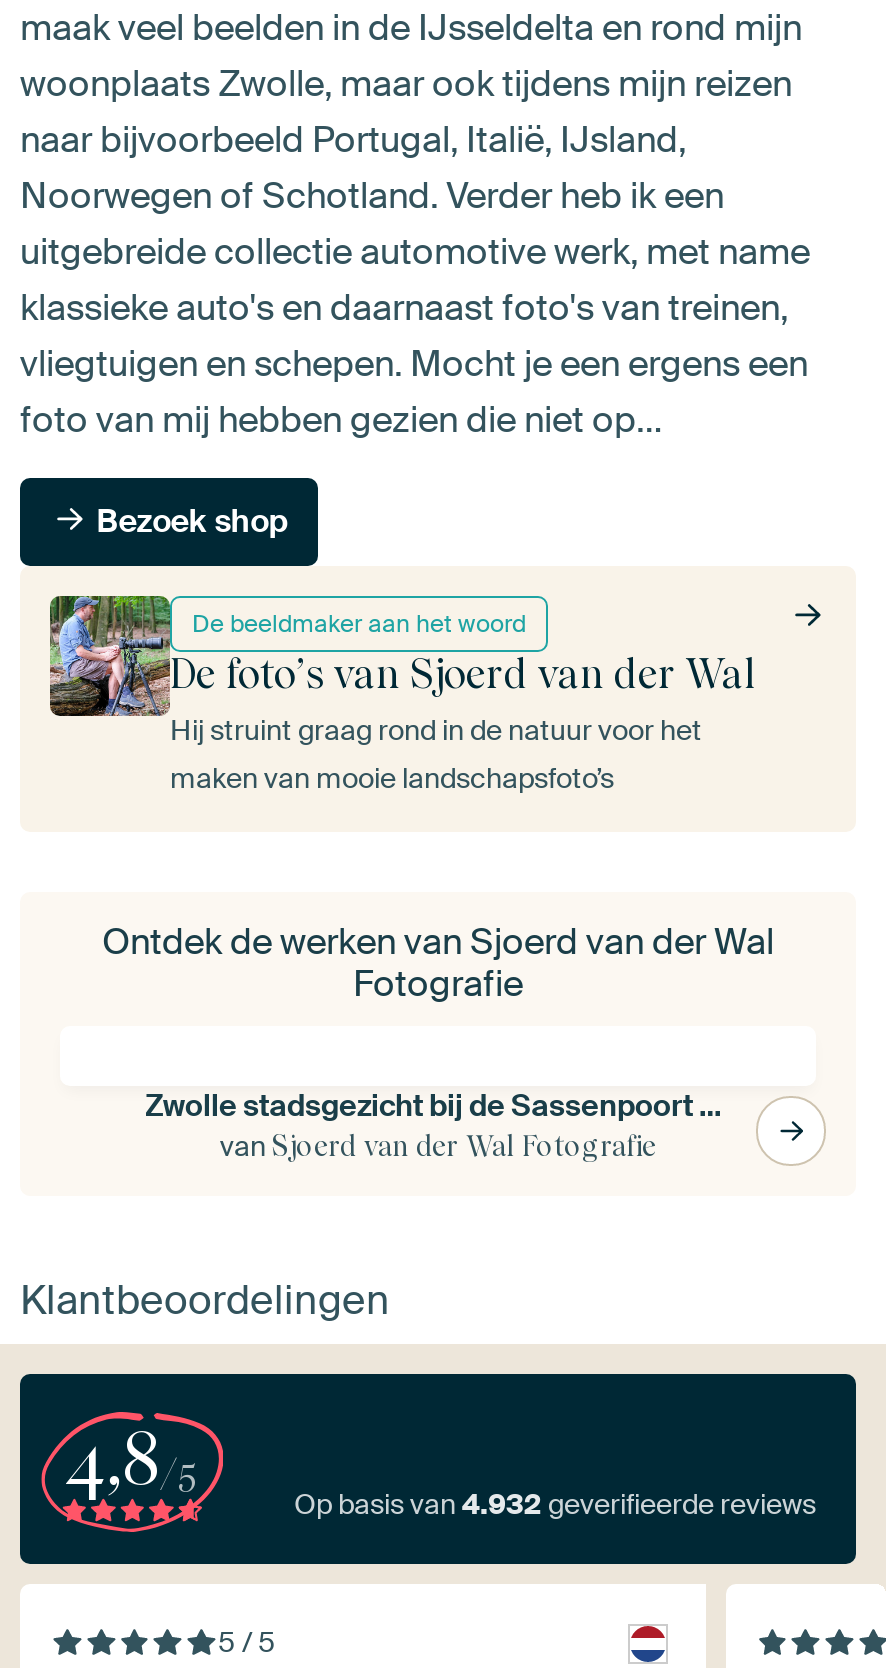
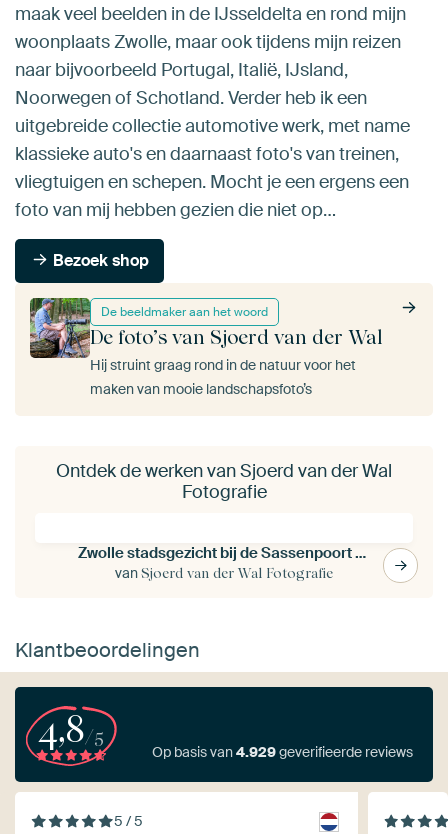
[294,1487,816,1523] Op basis van 4.932 geverifieerde reviews -> [152,743,413,761] Op basis van 4.929 geverifieerde reviews

